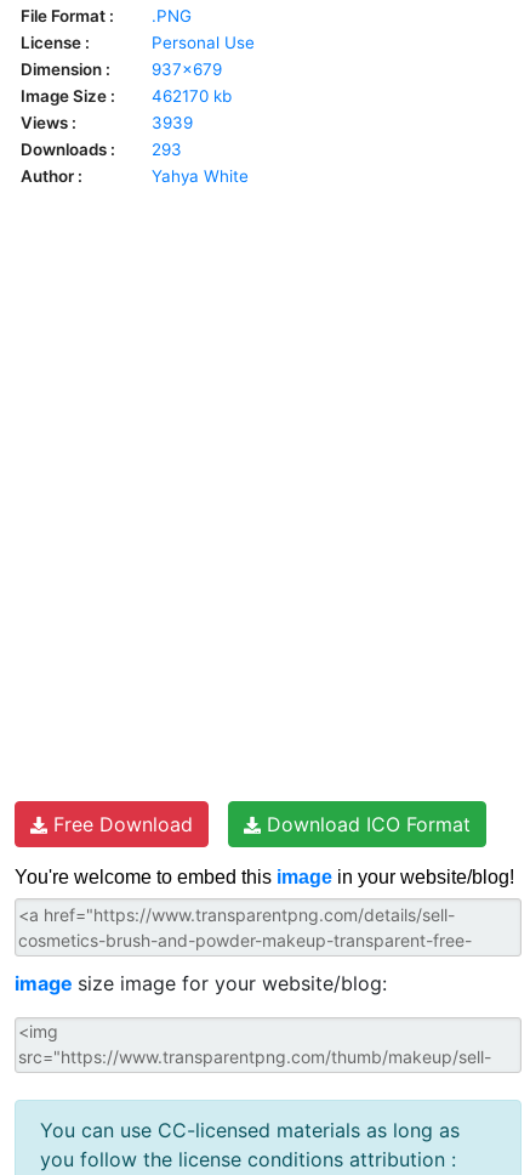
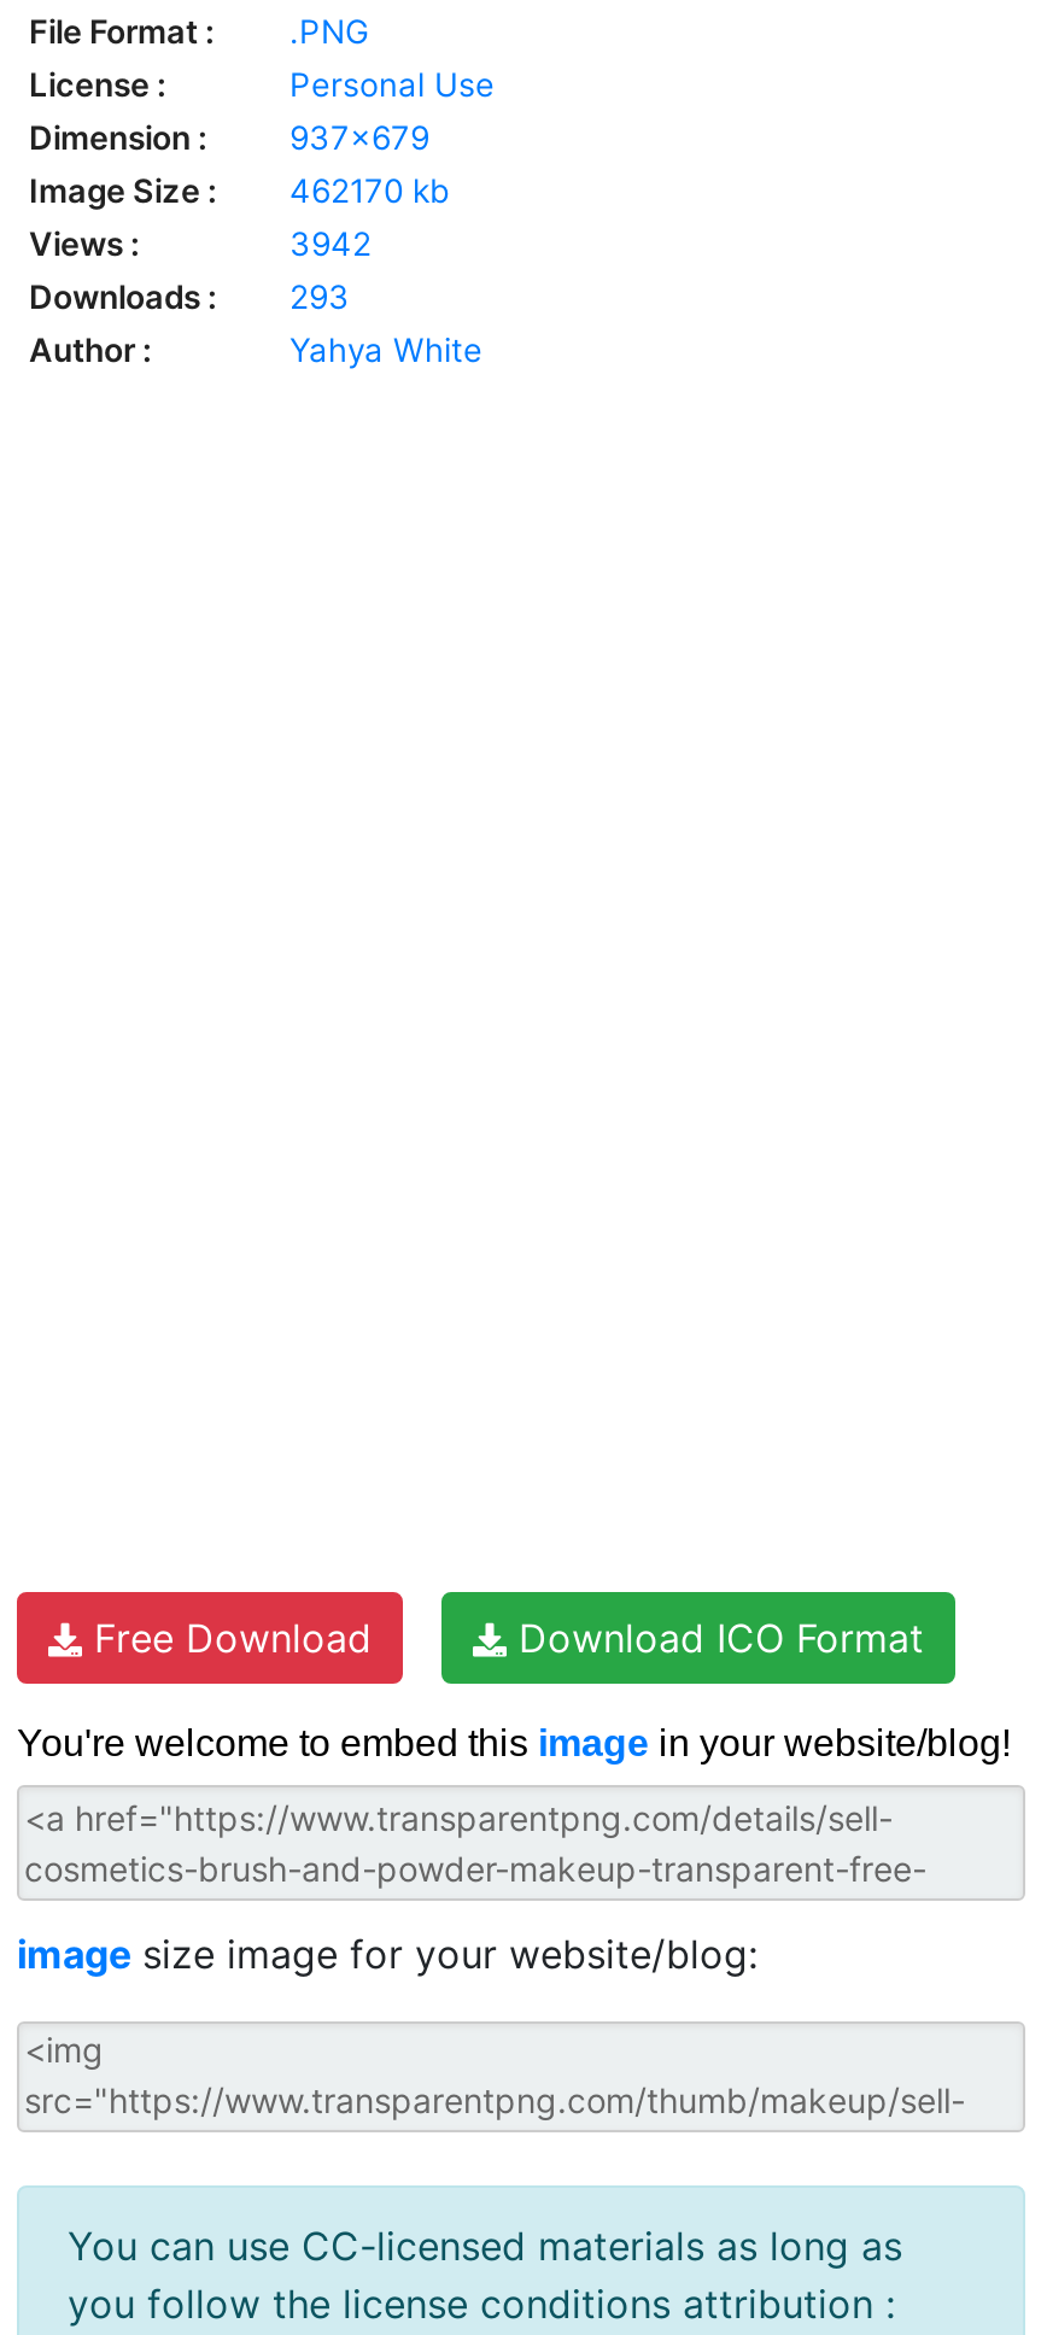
[152,113,193,132] 3939 -> [289,224,372,262] 3942

